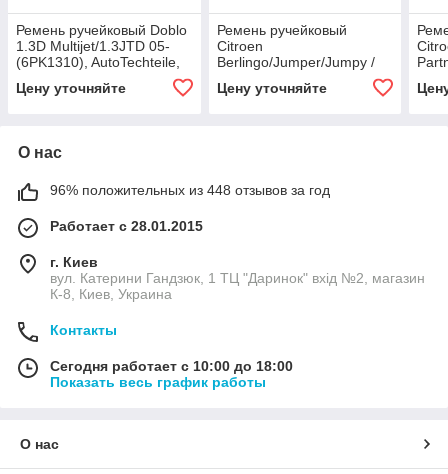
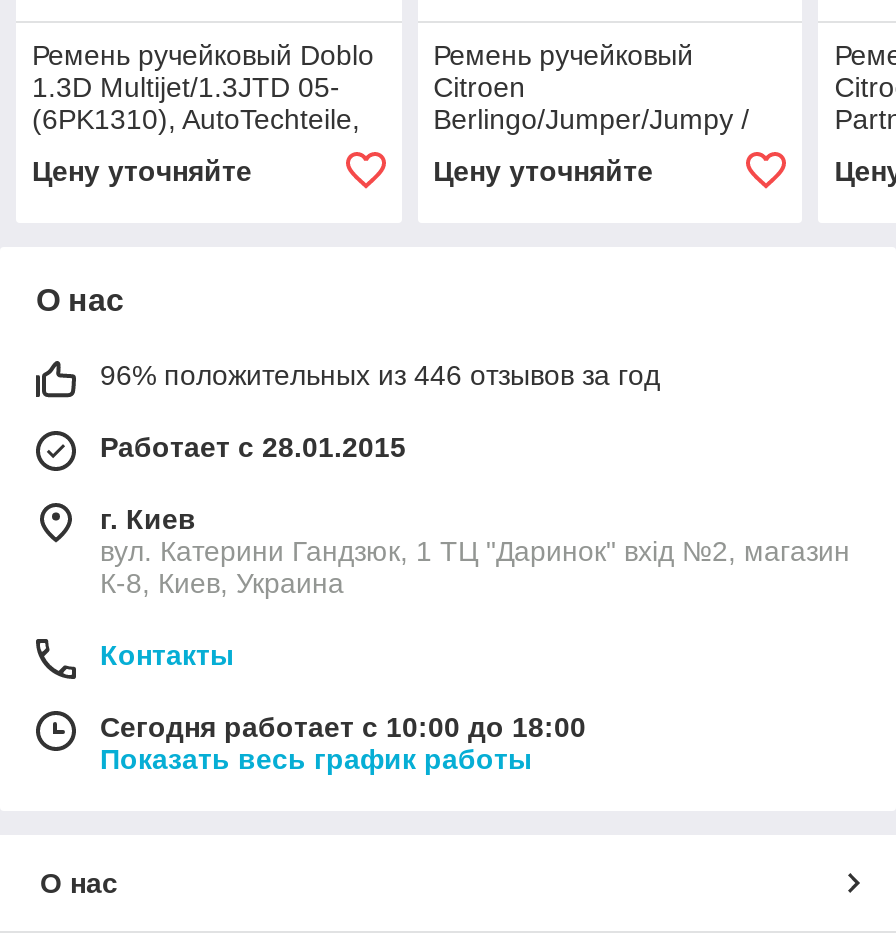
[50,182,330,198] 96% положительных из 448 отзывов за год -> [100,359,660,391] 96% положительных из 446 отзывов за год

